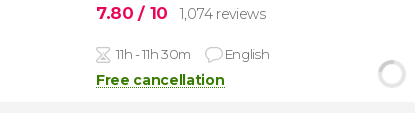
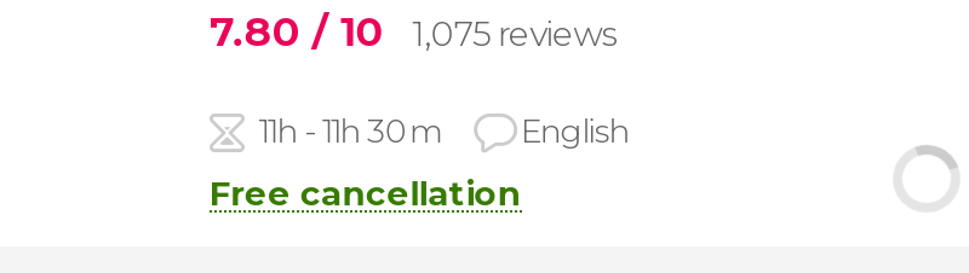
[96,3,266,23] 7.80 / 10 1,074 reviews -> [210,7,618,56] 7.80 / 10 1,075 reviews

